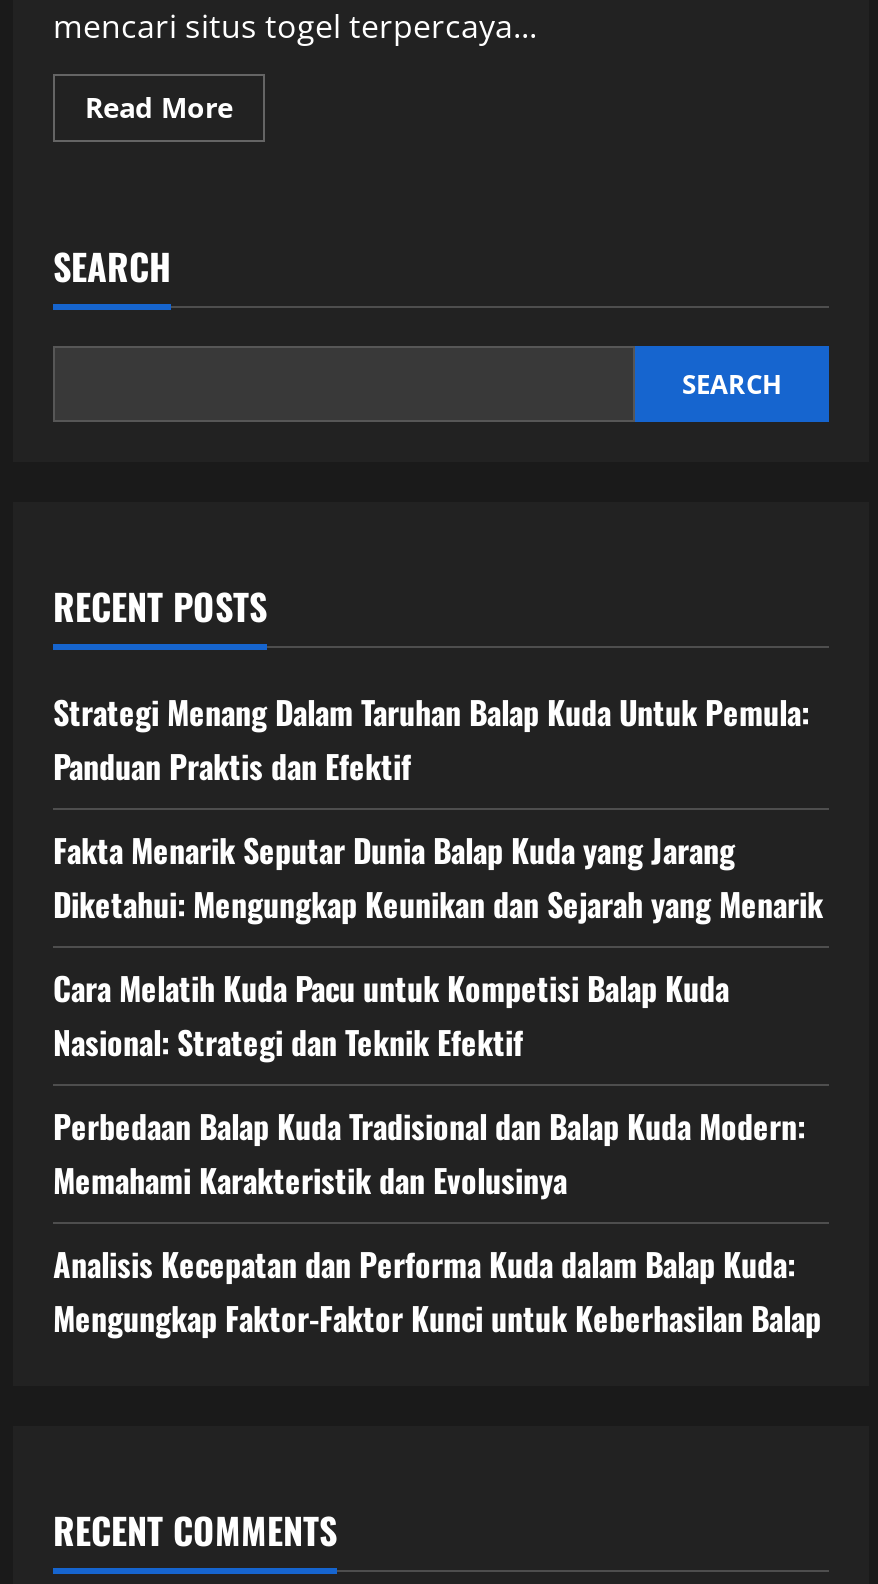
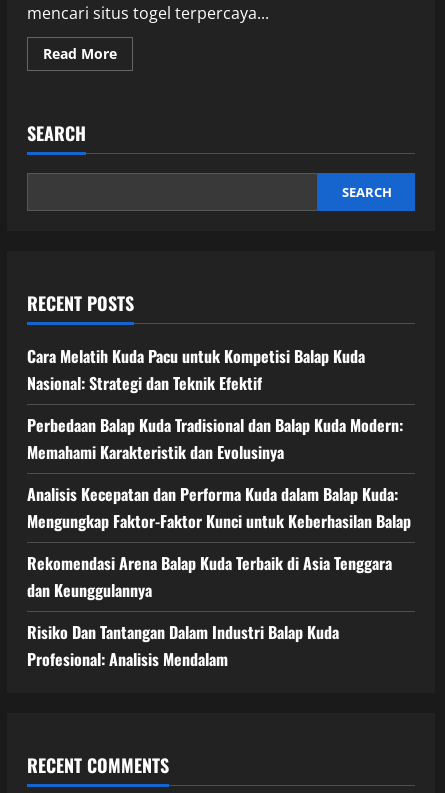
[53,688,823,928] Strategi Menang Dalam Taruhan Balap Kuda Untuk Pemula: | Panduan Praktis dan Efektif | Fakta Menarik Seputar Dunia Balap Kuda yang Jarang | Diketahui: Mengungkap Keunikan dan Sejarah yang Menarik -> none
moved [53,964,821,1342] -> [27,344,411,533]: Cara Melatih Kuda Pacu untuk Kompetisi Balap Kuda | Nasional: Strategi dan Teknik Efektif | Perbedaan Balap Kuda Tradisional dan Balap Kuda Modern: | Memahami Karakteristik dan Evolusinya | Analisis Kecepatan dan Performa Kuda dalam Balap Kuda: | Mengungkap Faktor-Faktor Kunci untuk Keberhasilan Balap
none -> [27,551,392,671] Rekomendasi Arena Balap Kuda Terbaik di Asia Tenggara | dan Keunggulannya | Risiko Dan Tantangan Dalam Industri Balap Kuda | Profesional: Analisis Mendalam

